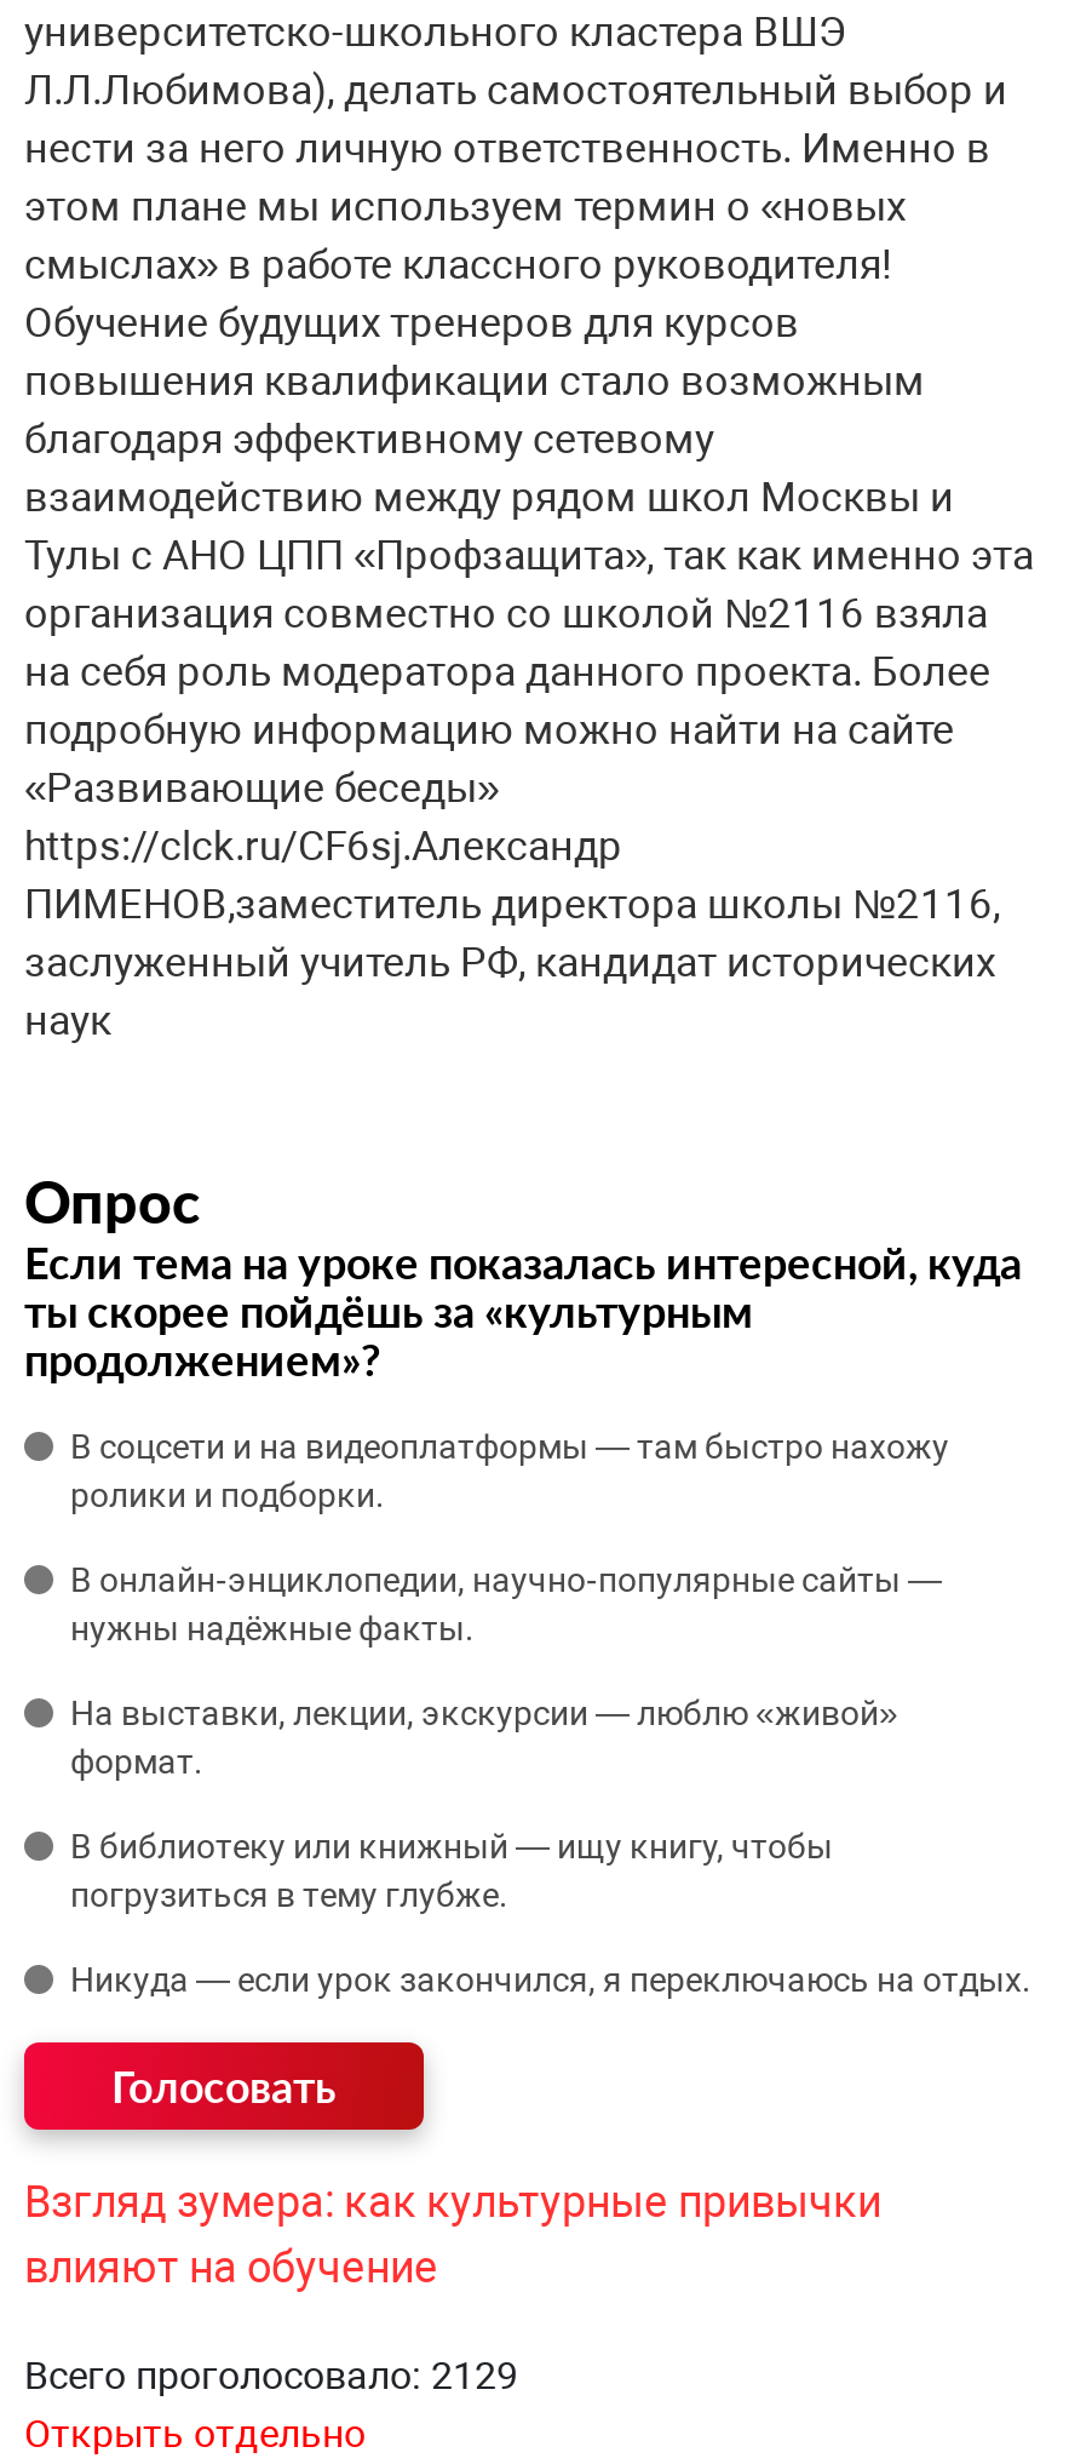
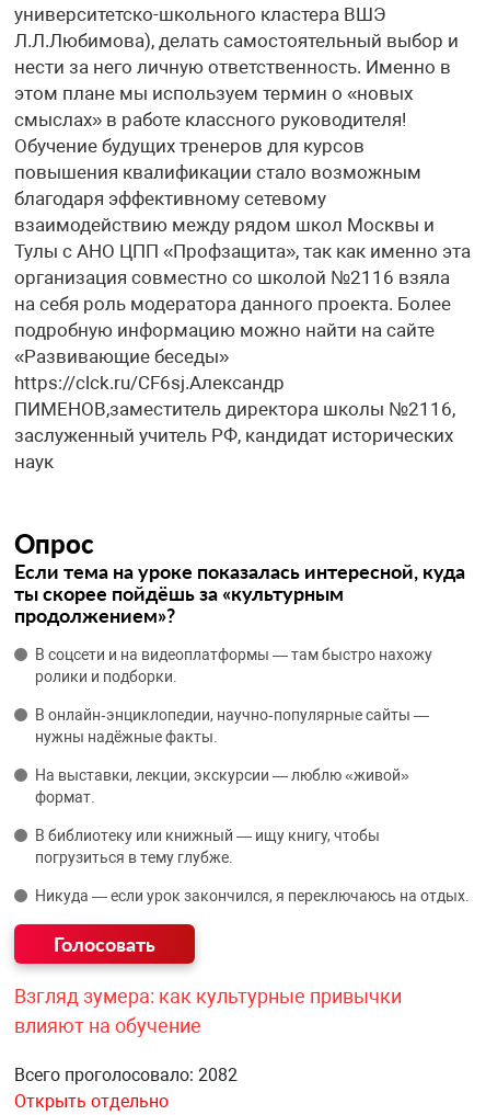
[24,2353,518,2399] Всего проголосовало: 2129 -> [14,1065,238,1085] Всего проголосовало: 2082

